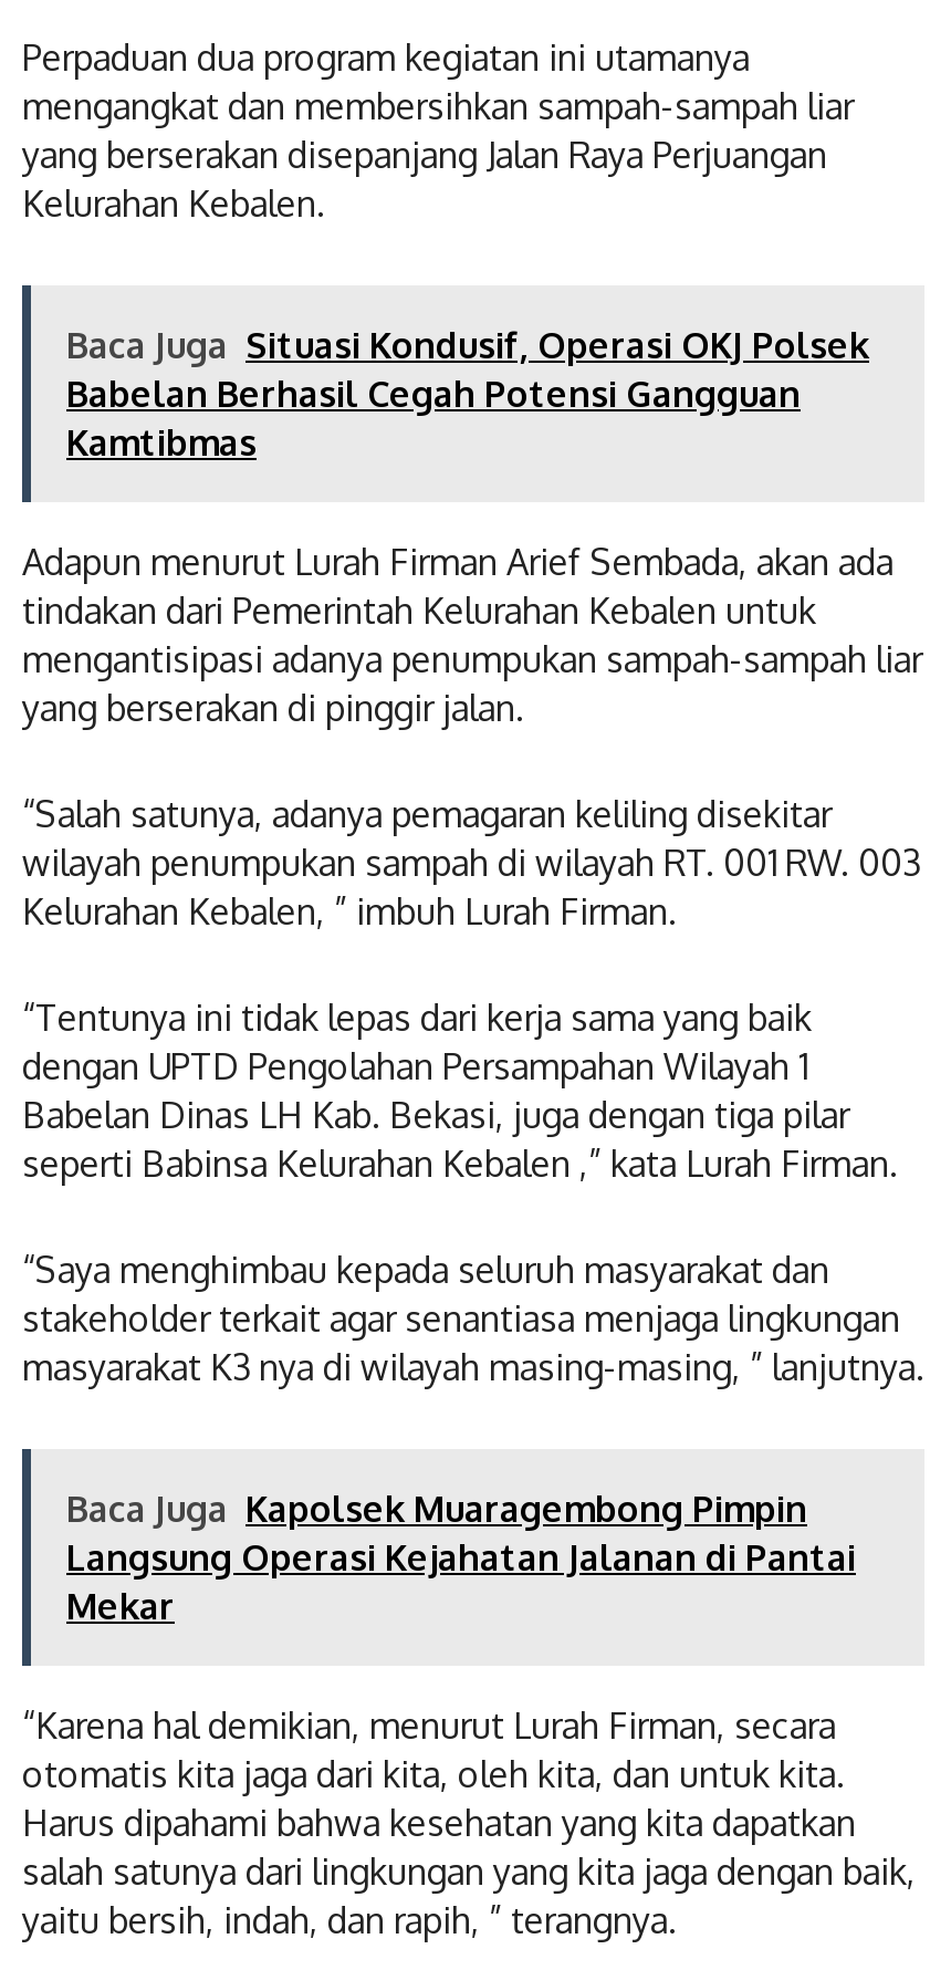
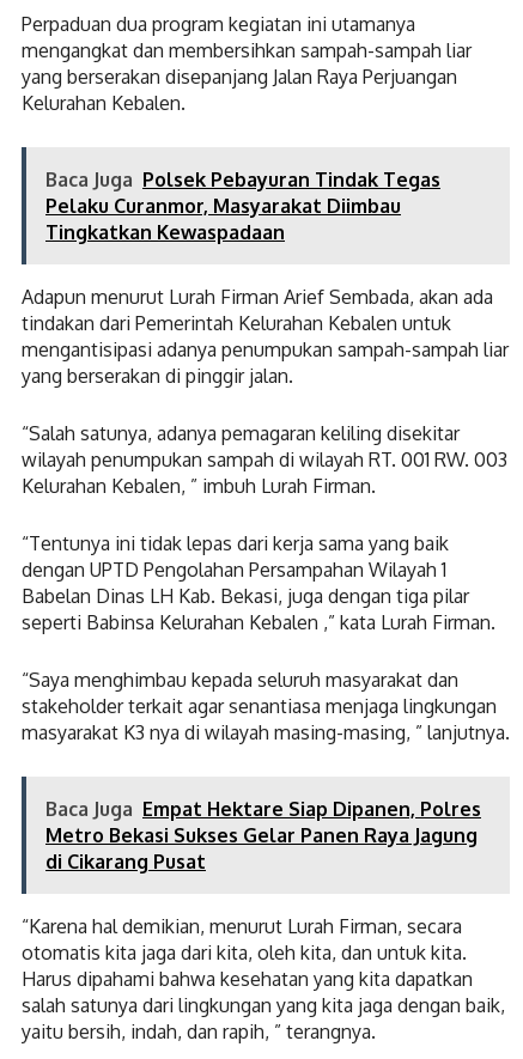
[66,324,869,466] Baca Juga Situasi Kondusif, Operasi OKJ Polsek | Babelan Berhasil Cegah Potensi Gangguan | Kamtibmas -> [45,168,440,245] Baca Juga Polsek Pebayuran Tindak Tegas | Pelaku Curanmor, Masyarakat Diimbau | Tingkatkan Kewaspadaan
[66,1488,856,1629] Baca Juga Kapolsek Muaragembong Pimpin | Langsung Operasi Kejahatan Jalanan di Pantai | Mekar -> [45,798,481,874] Baca Juga Empat Hektare Siap Dipanen, Polres | Metro Bekasi Sukses Gelar Panen Raya Jagung | di Cikarang Pusat

